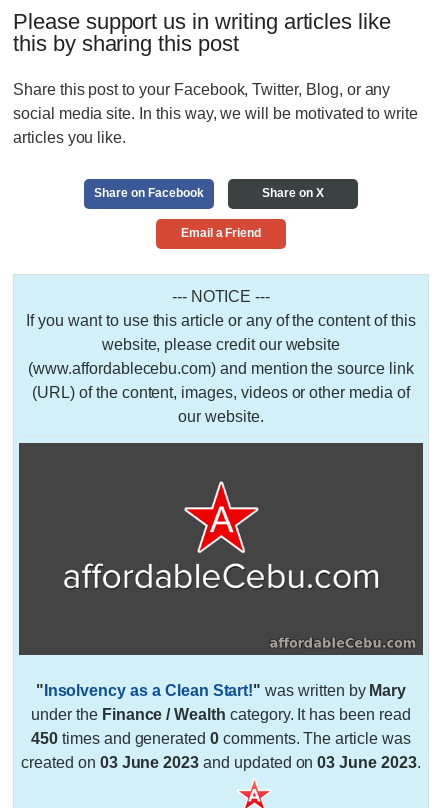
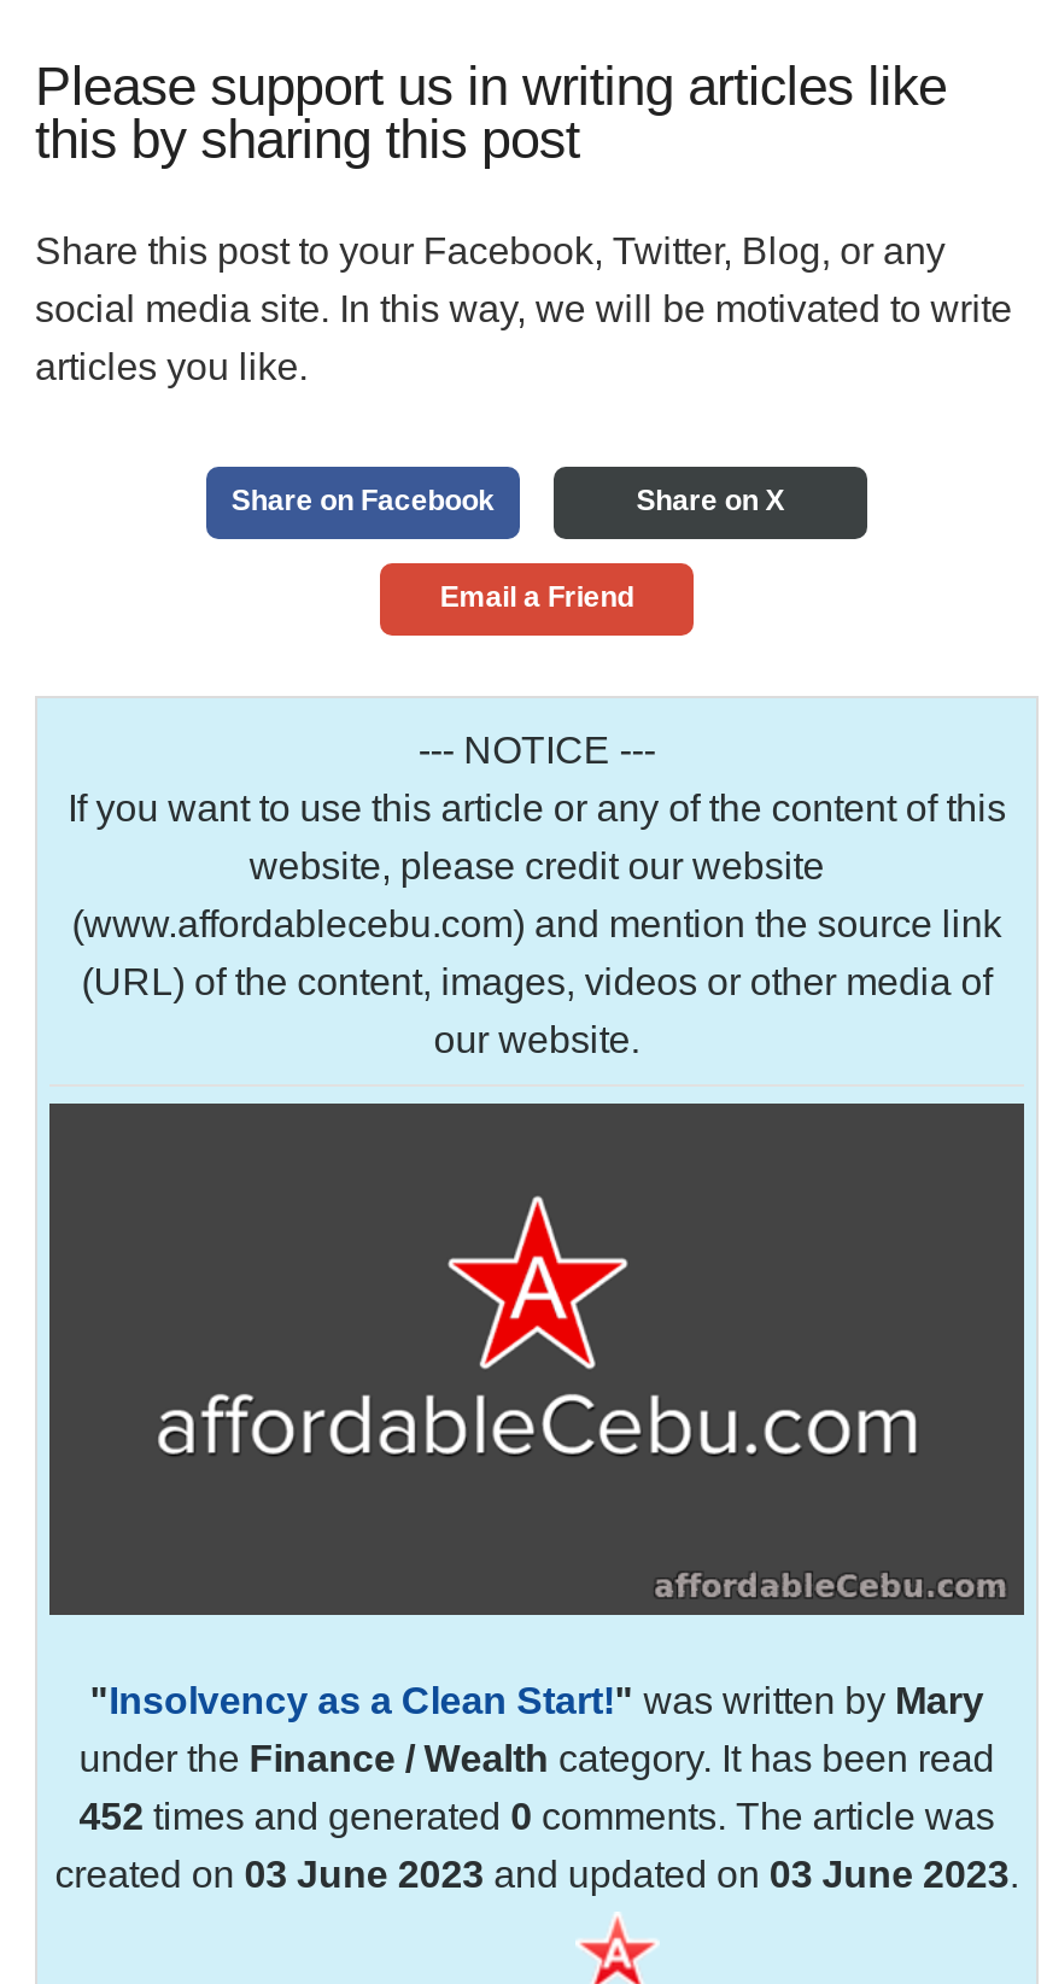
[31,730,411,747] 450 times and generated 0 comments. The article was -> [79,1795,995,1836] 452 times and generated 0 comments. The article was

